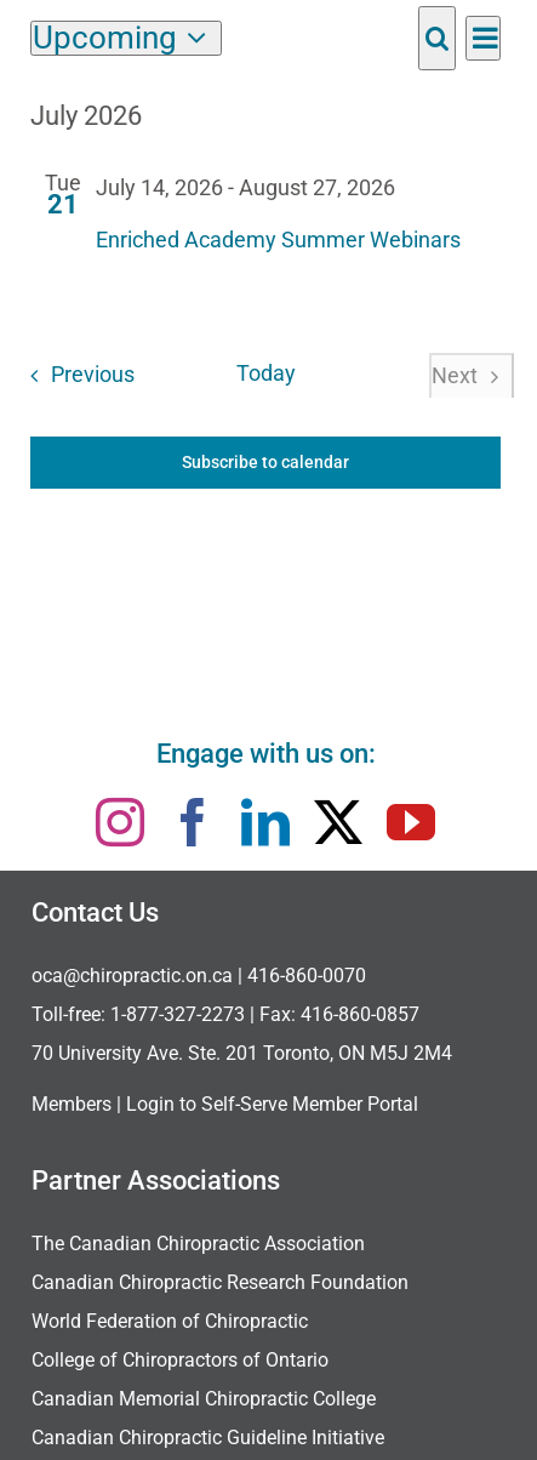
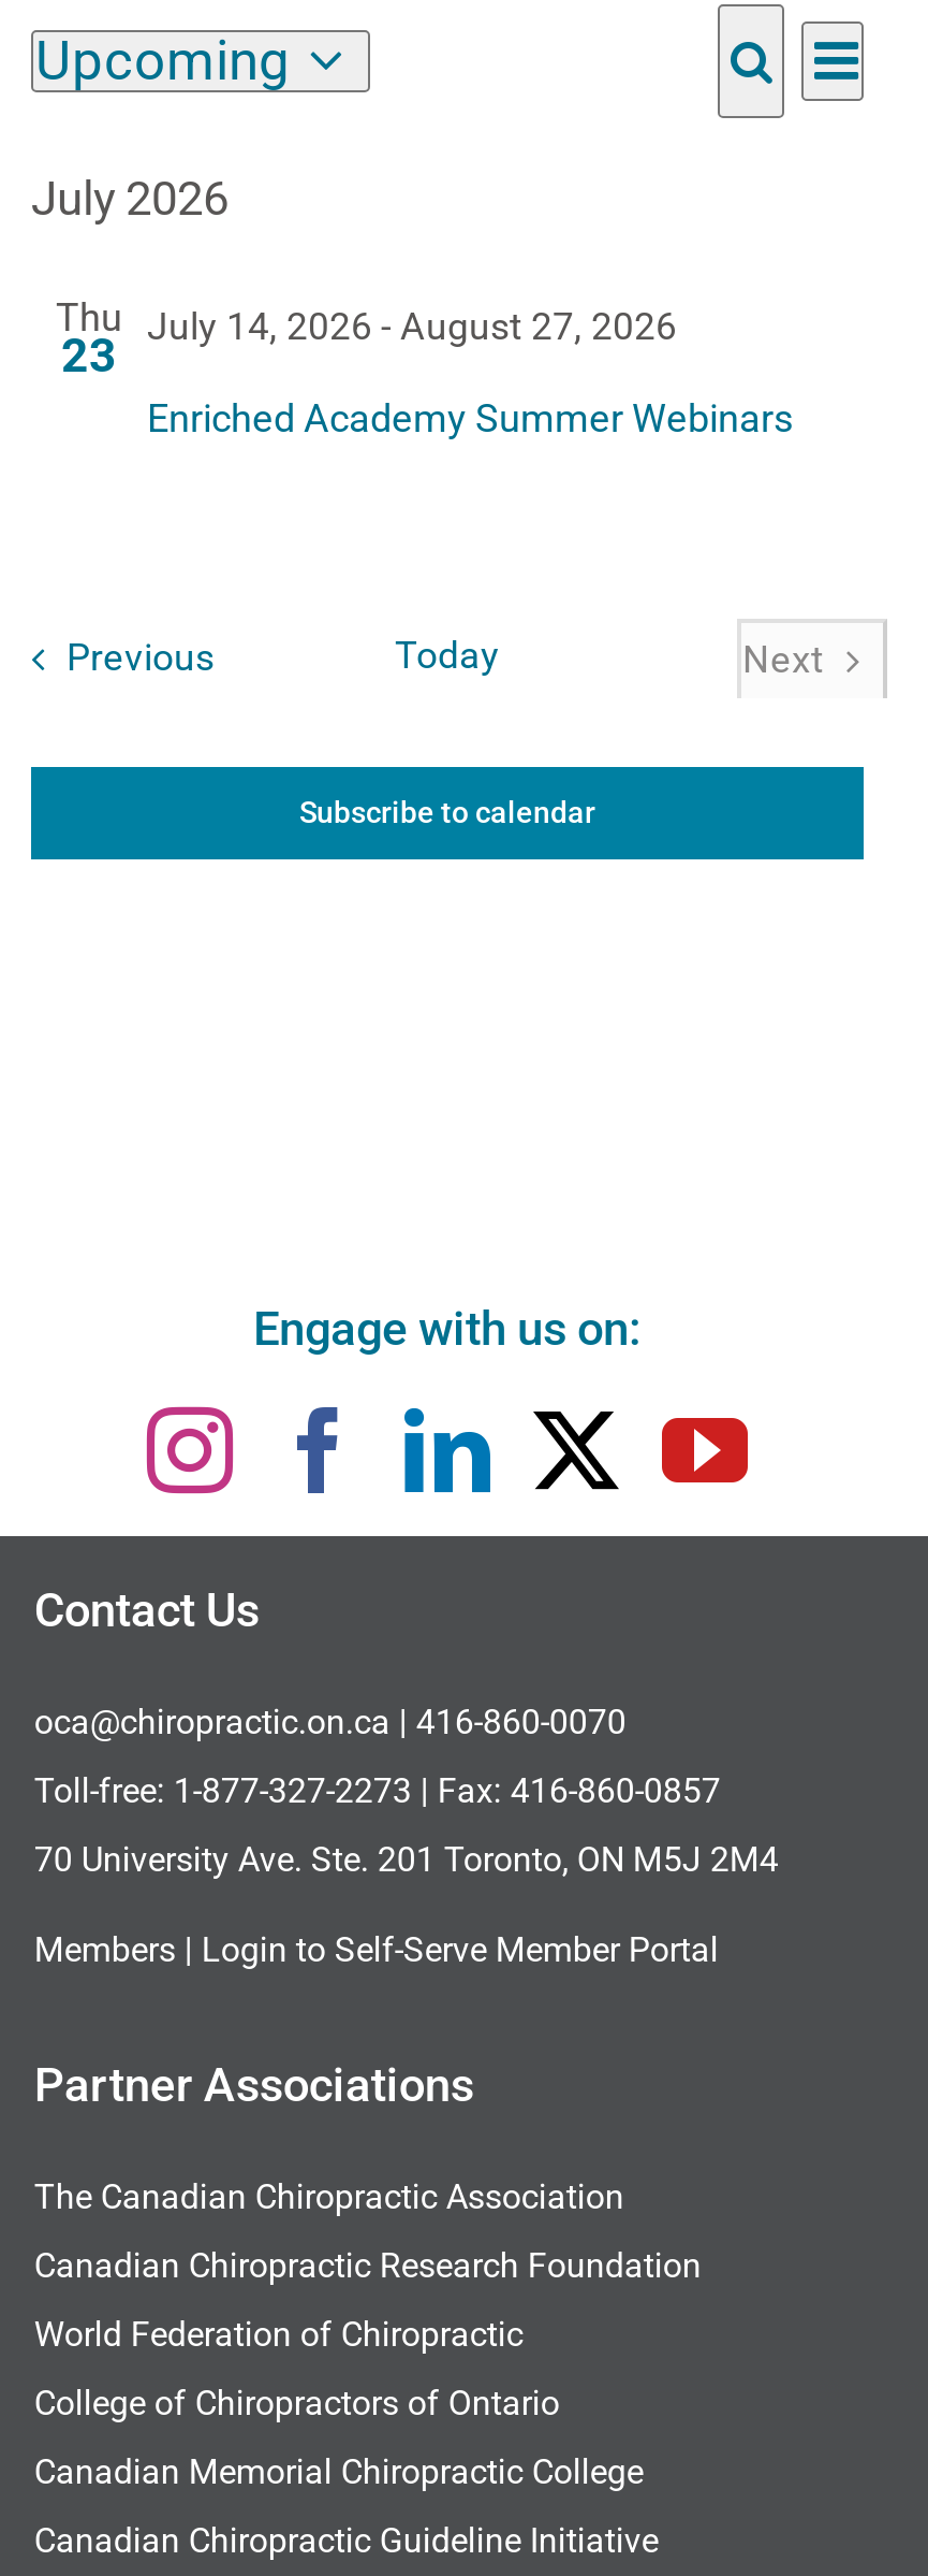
[45,170,81,219] Tue | 21 -> [56,294,122,382] Thu | 23

